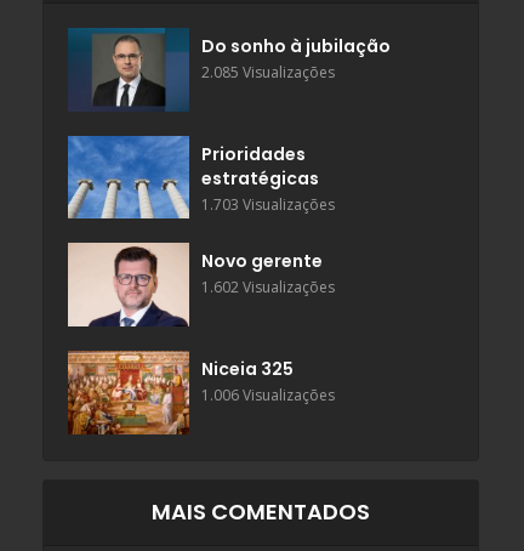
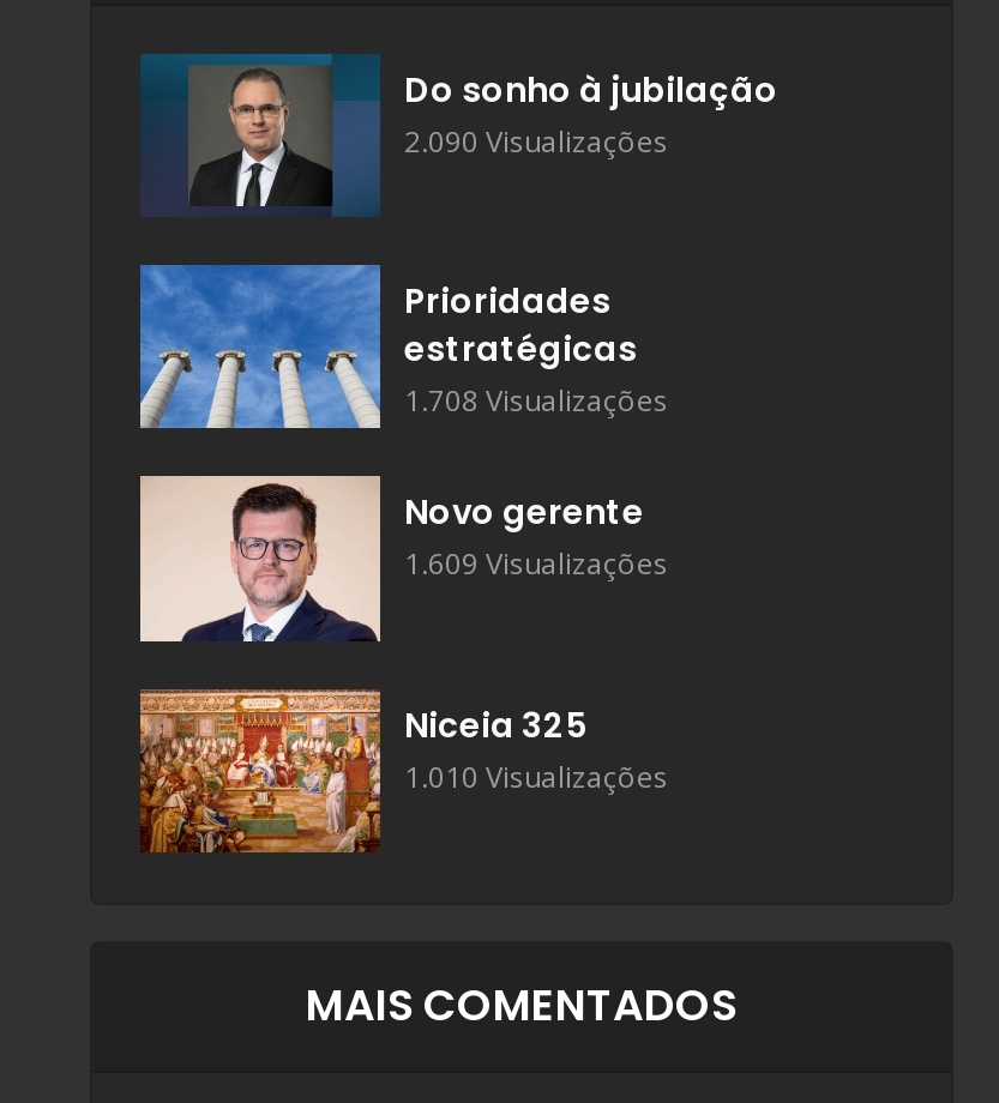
[201,61,335,82] 2.085 Visualizações -> [404,120,668,161] 2.090 Visualizações
[201,194,335,214] 1.703 Visualizações -> [404,380,668,421] 1.708 Visualizações
[201,277,335,298] 1.602 Visualizações -> [404,544,668,585] 1.609 Visualizações
[201,385,335,406] 1.006 Visualizações -> [404,756,668,797] 1.010 Visualizações

